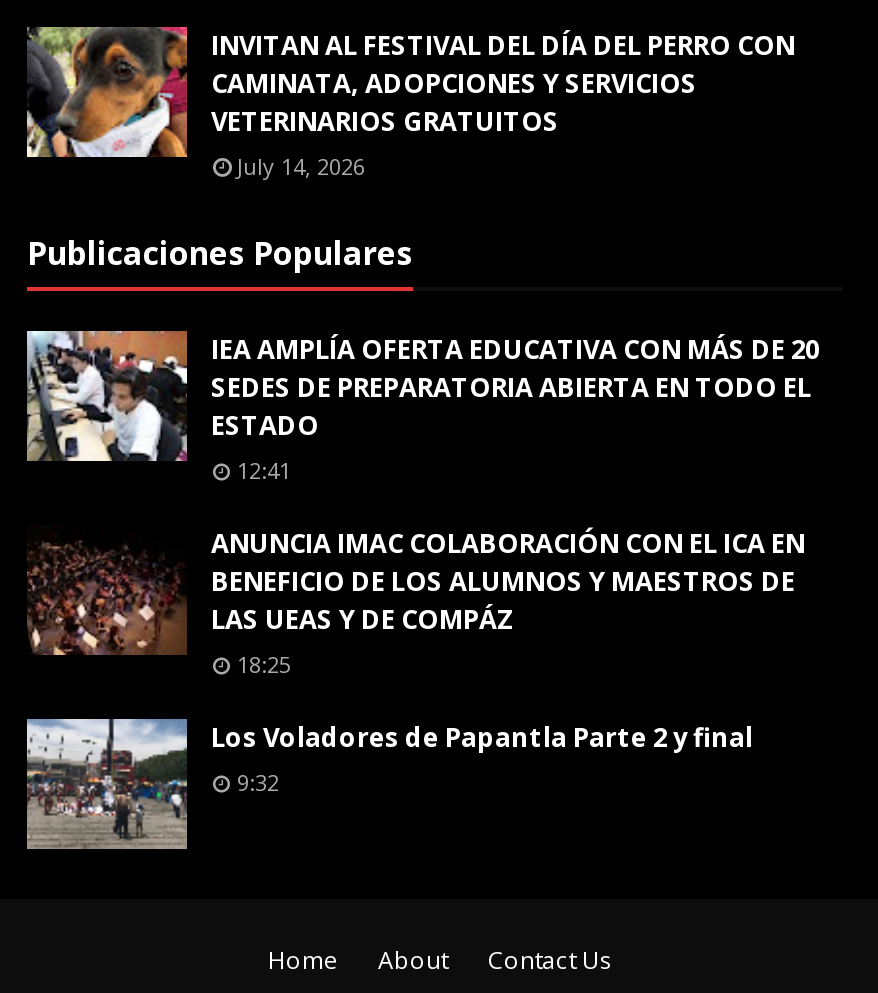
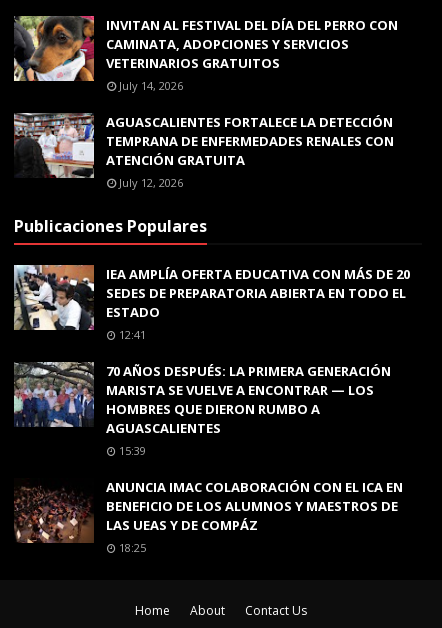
none -> [14,112,394,190] [image] | AGUASCALIENTES FORTALECE LA DETECCIÓN | TEMPRANA DE ENFERMEDADES RENALES CON | ATENCIÓN GRATUITA | July 12, 2026
none -> [13,361,391,458] [image] | 70 AÑOS DESPUÉS: LA PRIMERA GENERACIÓN | MARISTA SE VUELVE A ENCONTRAR — LOS | HOMBRES QUE DIERON RUMBO A | AGUASCALIENTES | 15:39
moved [23,526,805,680] -> [12,478,403,555]: [image] | ANUNCIA IMAC COLABORACIÓN CON EL ICA EN | BENEFICIO DE LOS ALUMNOS Y MAESTROS DE | LAS UEAS Y DE COMPÁZ | 18:25
[25,717,753,851] [image] | Los Voladores de Papantla Parte 2 y final | 9:32 -> none

